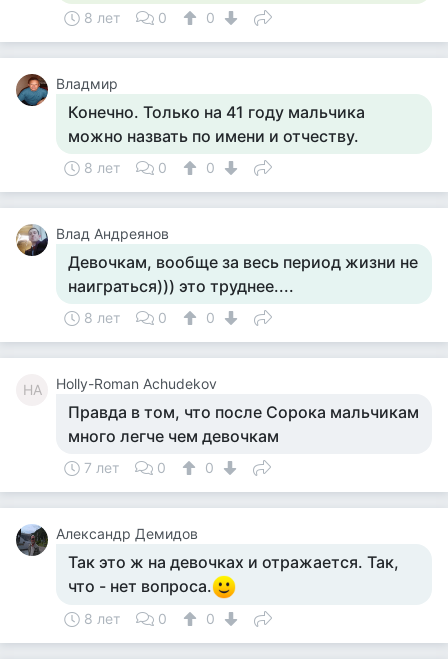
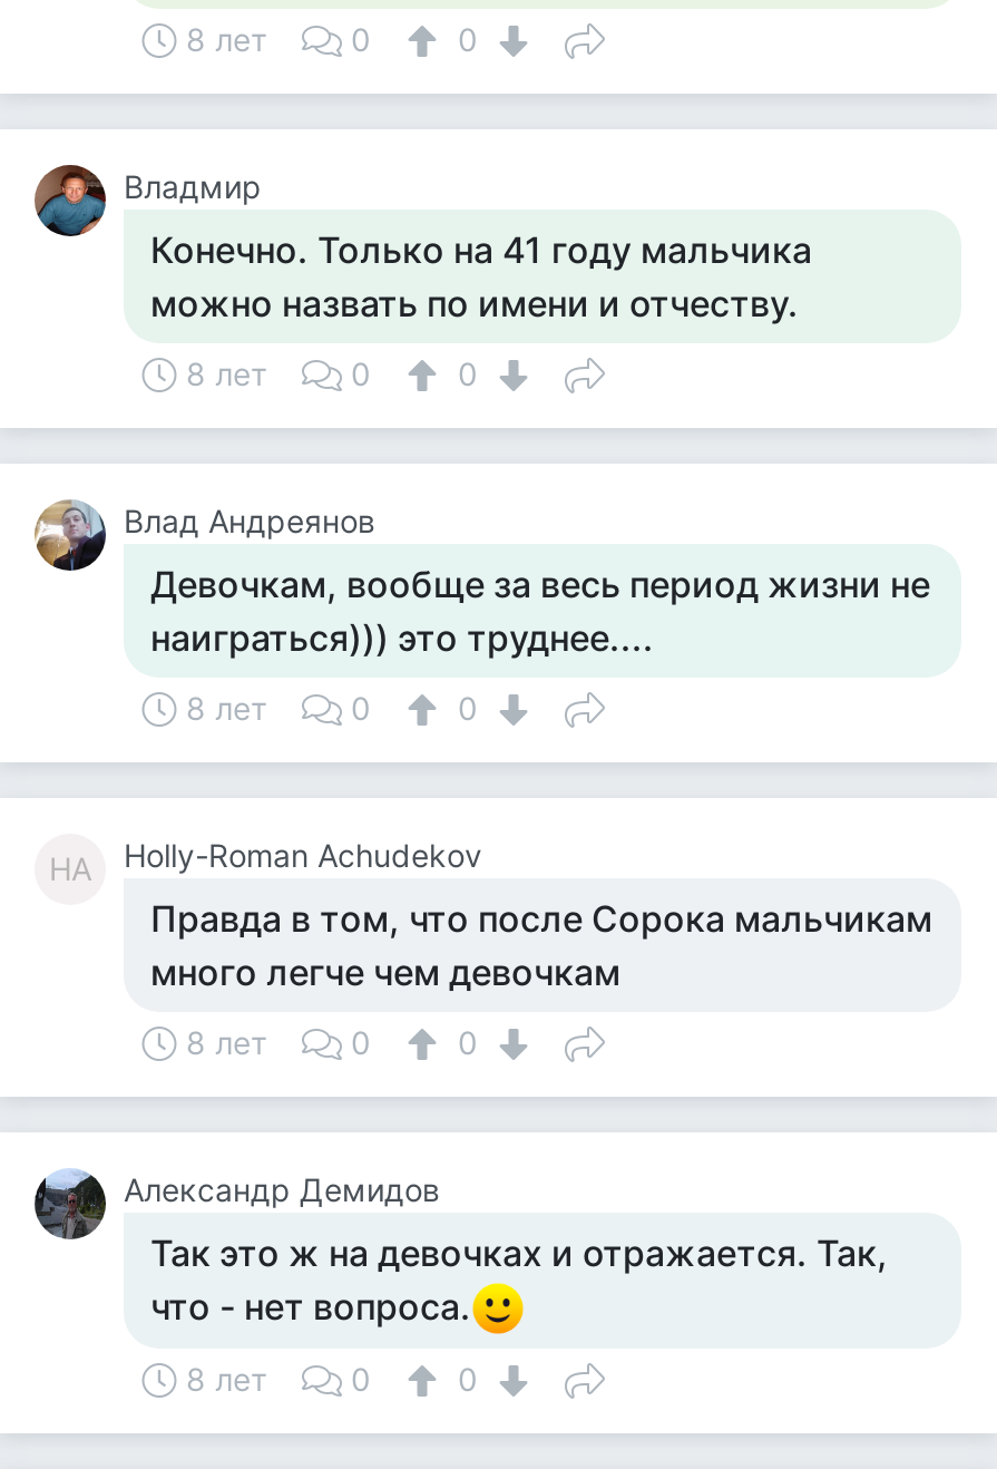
[84,459,119,476] 7 лет -> [186,1023,266,1061] 8 лет

